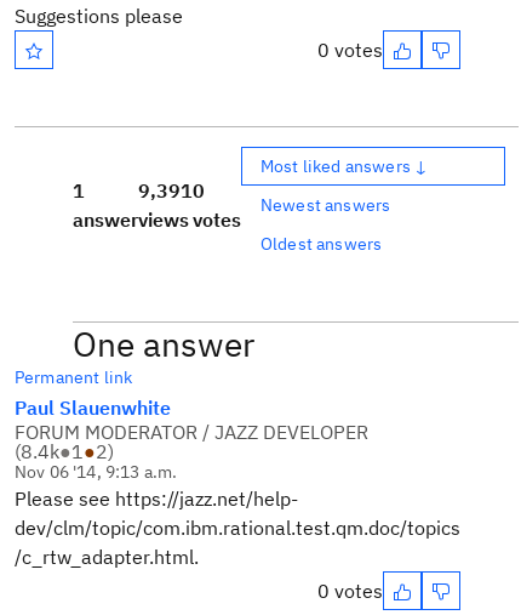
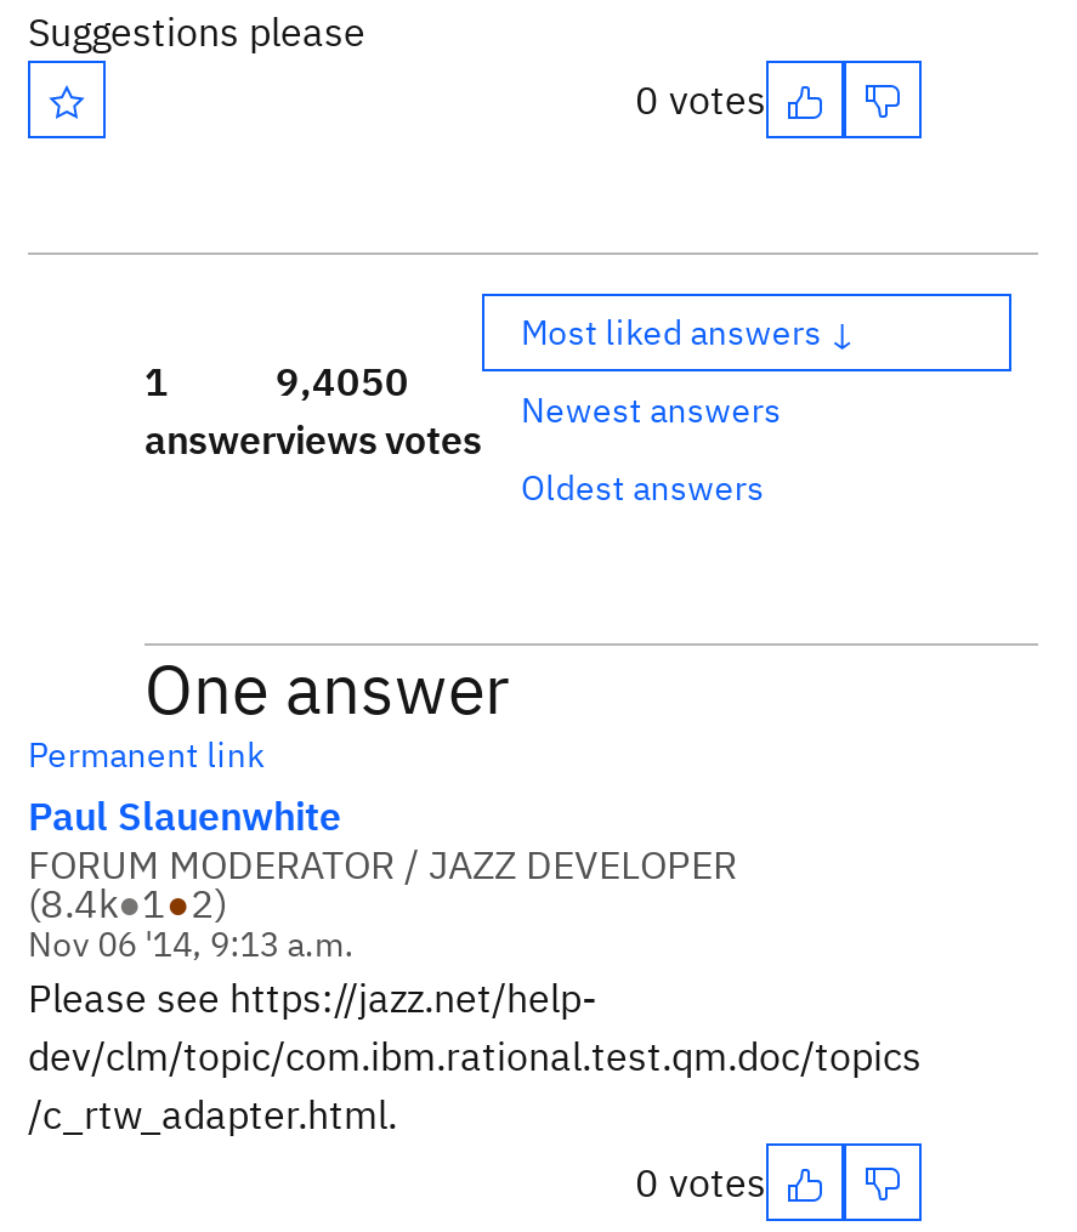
[138,178,205,203] 9,391 0 -> [276,357,409,405] 9,405 0

